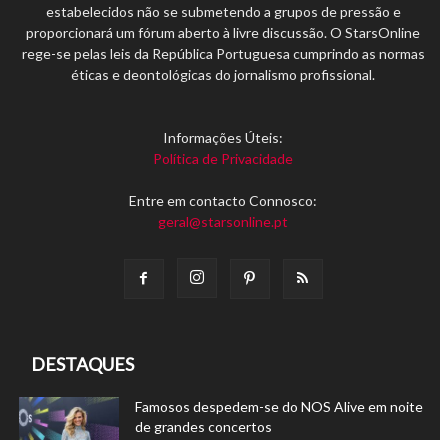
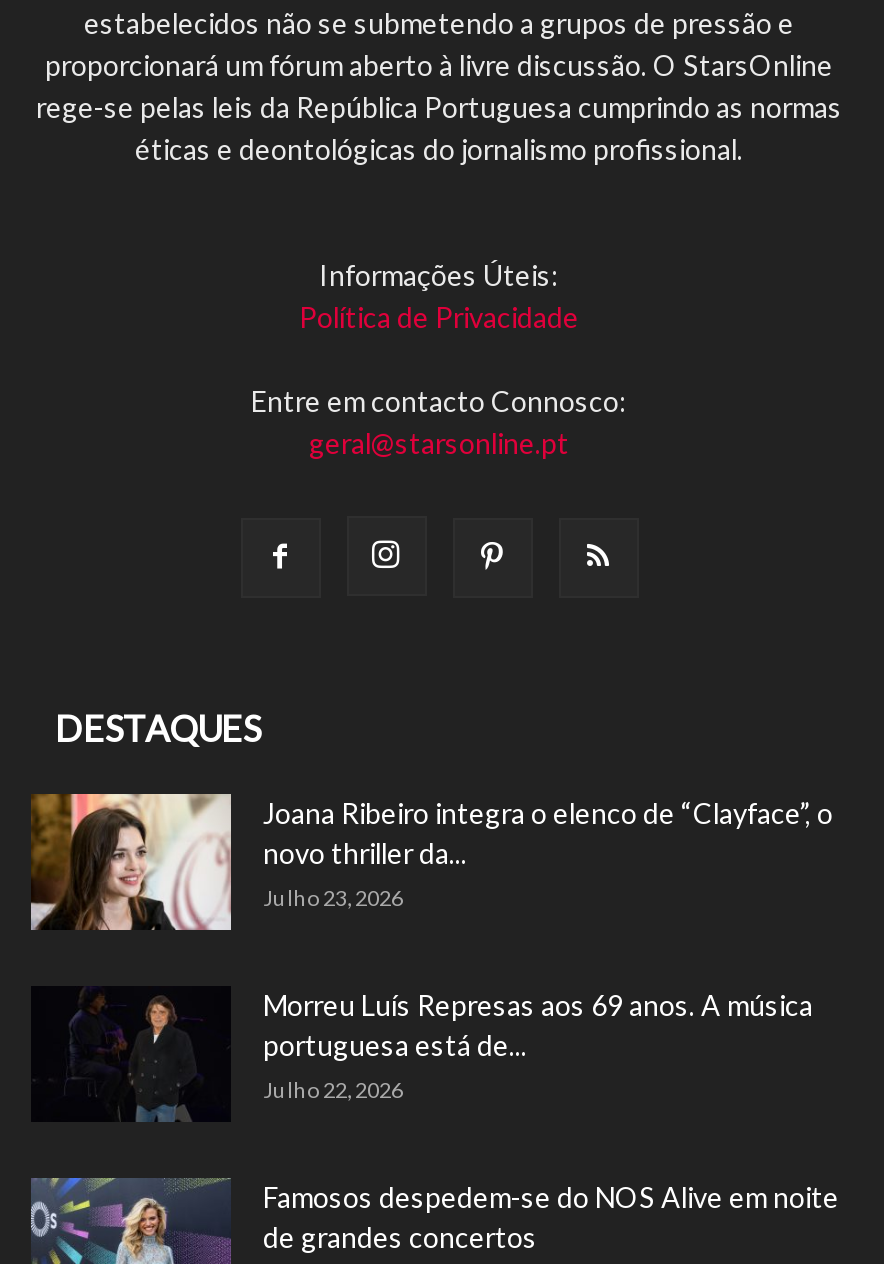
none -> [29,792,833,1101] [image] | Joana Ribeiro integra o elenco de “Clayface”, o | novo thriller da... | Julho 23, 2026 | Morreu Luís Represas aos 69 anos. A música | portuguesa está de... | Julho 22, 2026
none -> [33,988,231,1124] [image]

